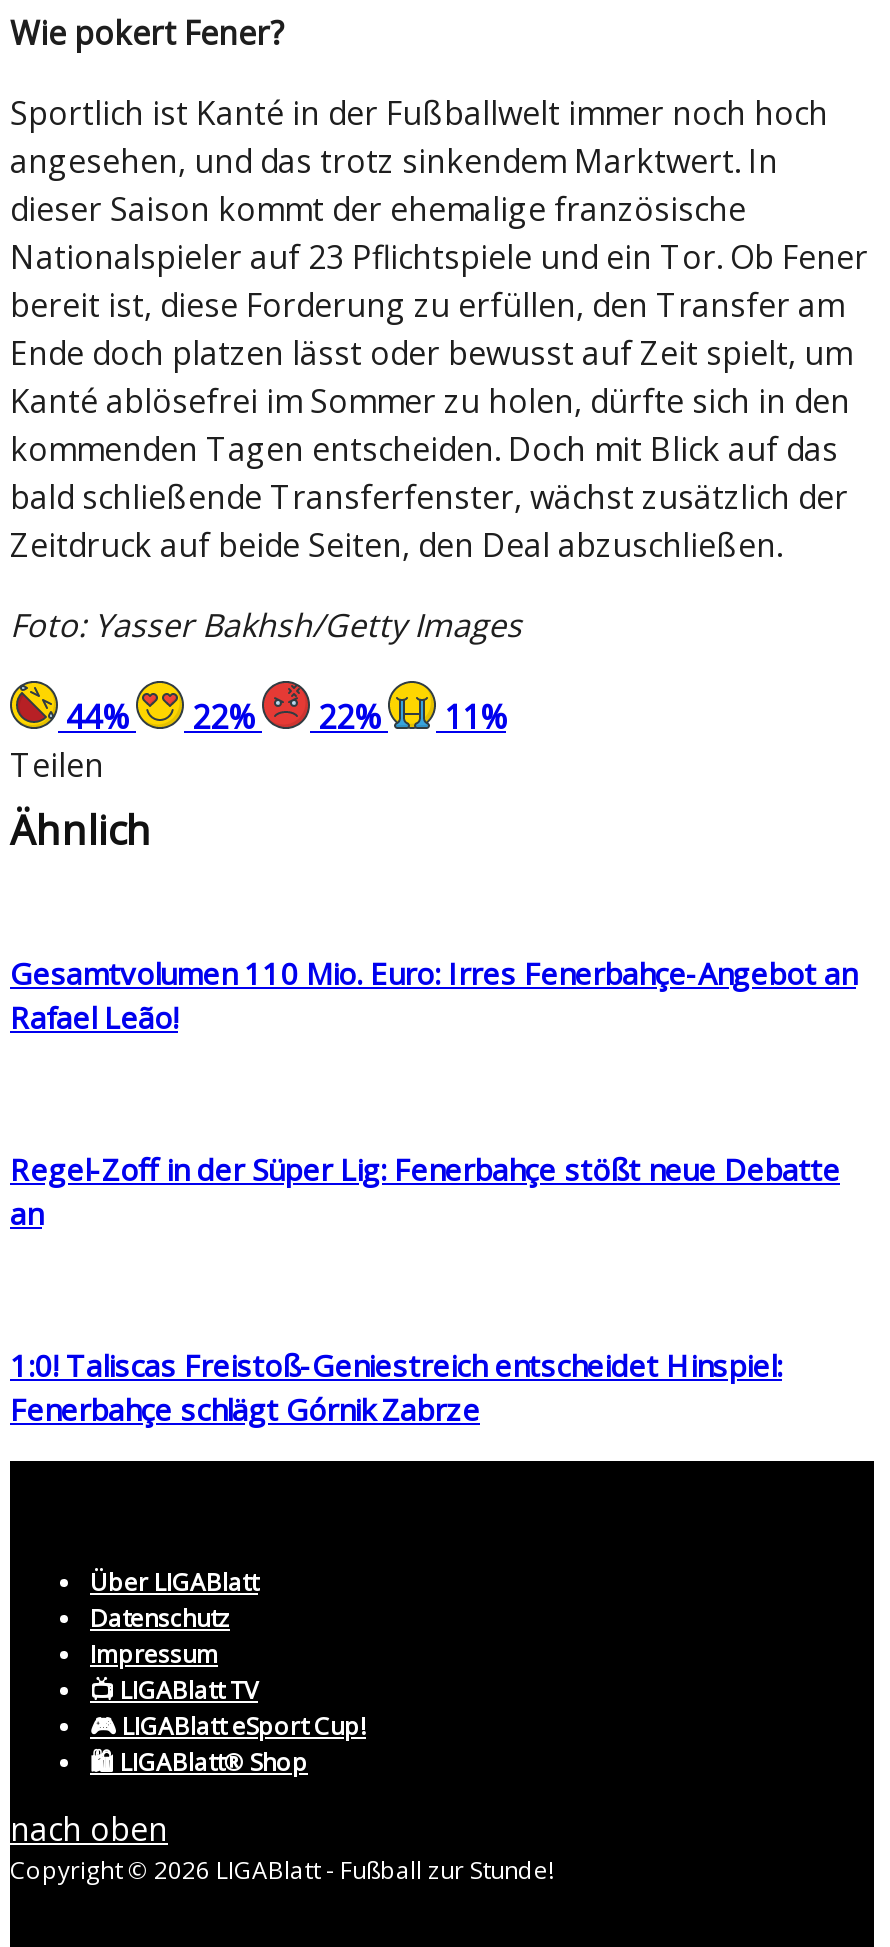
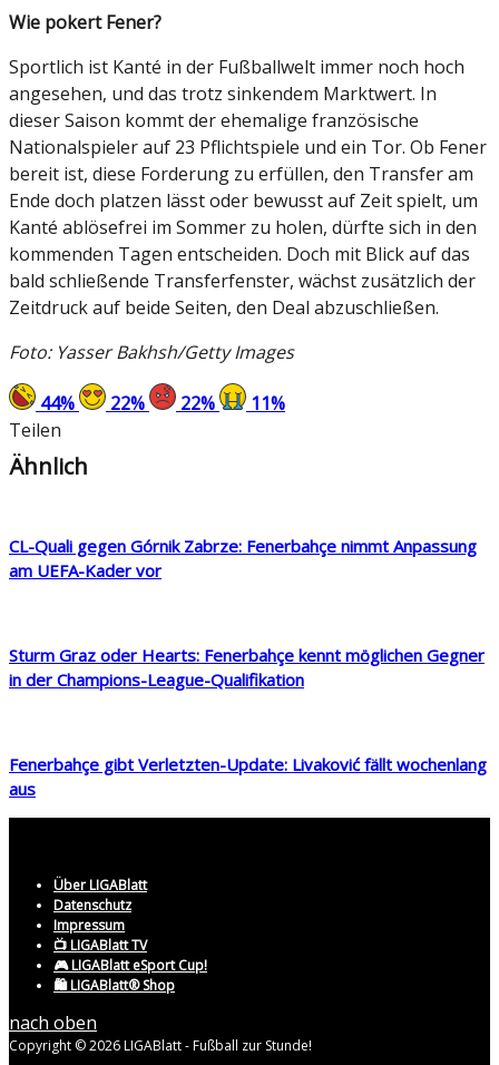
[10,953,856,1037] Gesamtvolumen 110 Mio. Euro: Irres Fenerbahçe-Angebot an | Rafael Leão! -> [9,535,477,582] CL-Quali gegen Górnik Zabrze: Fenerbahçe nimmt Anpassung | am UEFA-Kader vor
[10,1149,840,1233] Regel-Zoff in der Süper Lig: Fenerbahçe stößt neue Debatte | an -> [9,644,485,691] Sturm Graz oder Hearts: Fenerbahçe kennt möglichen Gegner | in der Champions-League-Qualifikation
[10,1345,782,1429] 1:0! Taliscas Freistoß-Geniestreich entscheidet Hinspiel: | Fenerbahçe schlägt Górnik Zabrze -> [9,753,487,800] Fenerbahçe gibt Verletzten-Update: Livaković fällt wochenlang | aus

